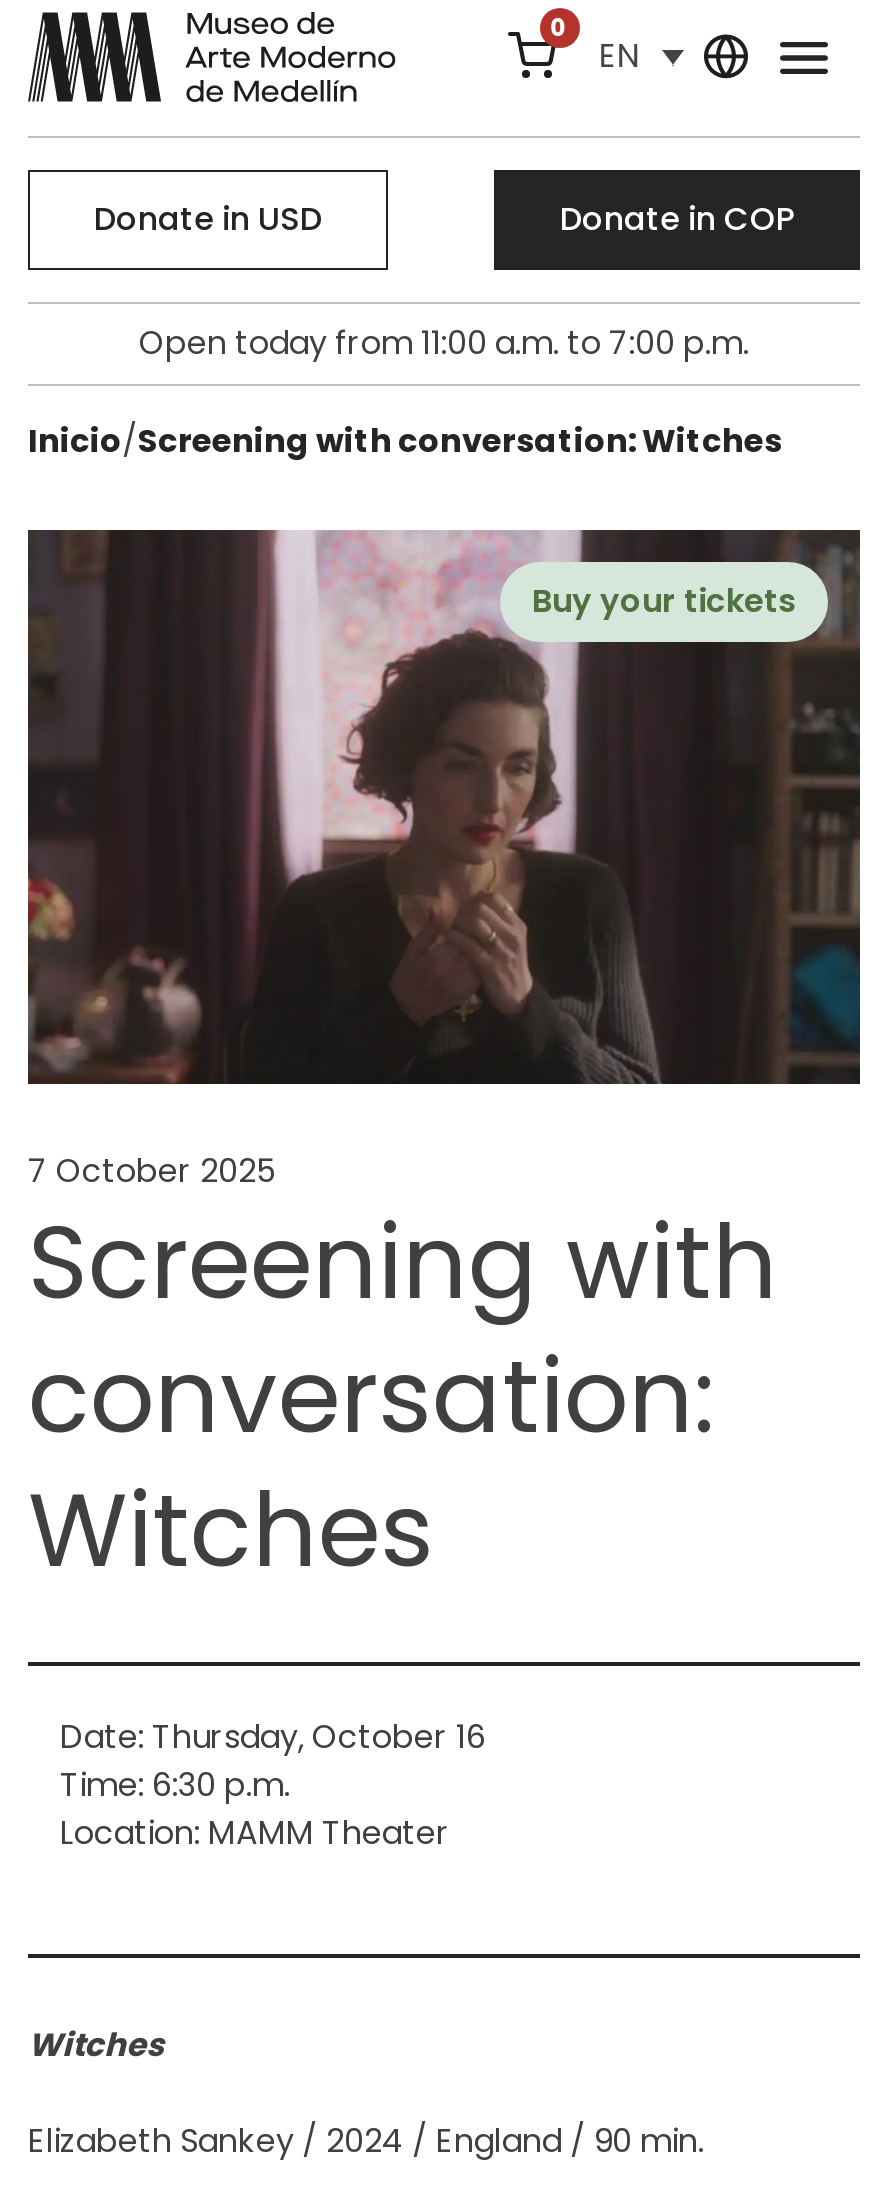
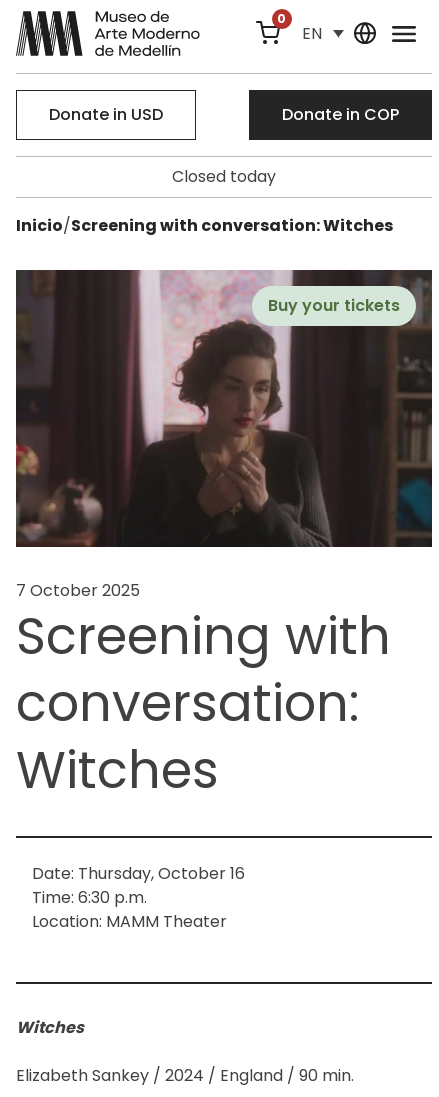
[139,320,749,366] Open today from 11:00 a.m. to 7:00 p.m. -> [172,165,276,188] Closed today

